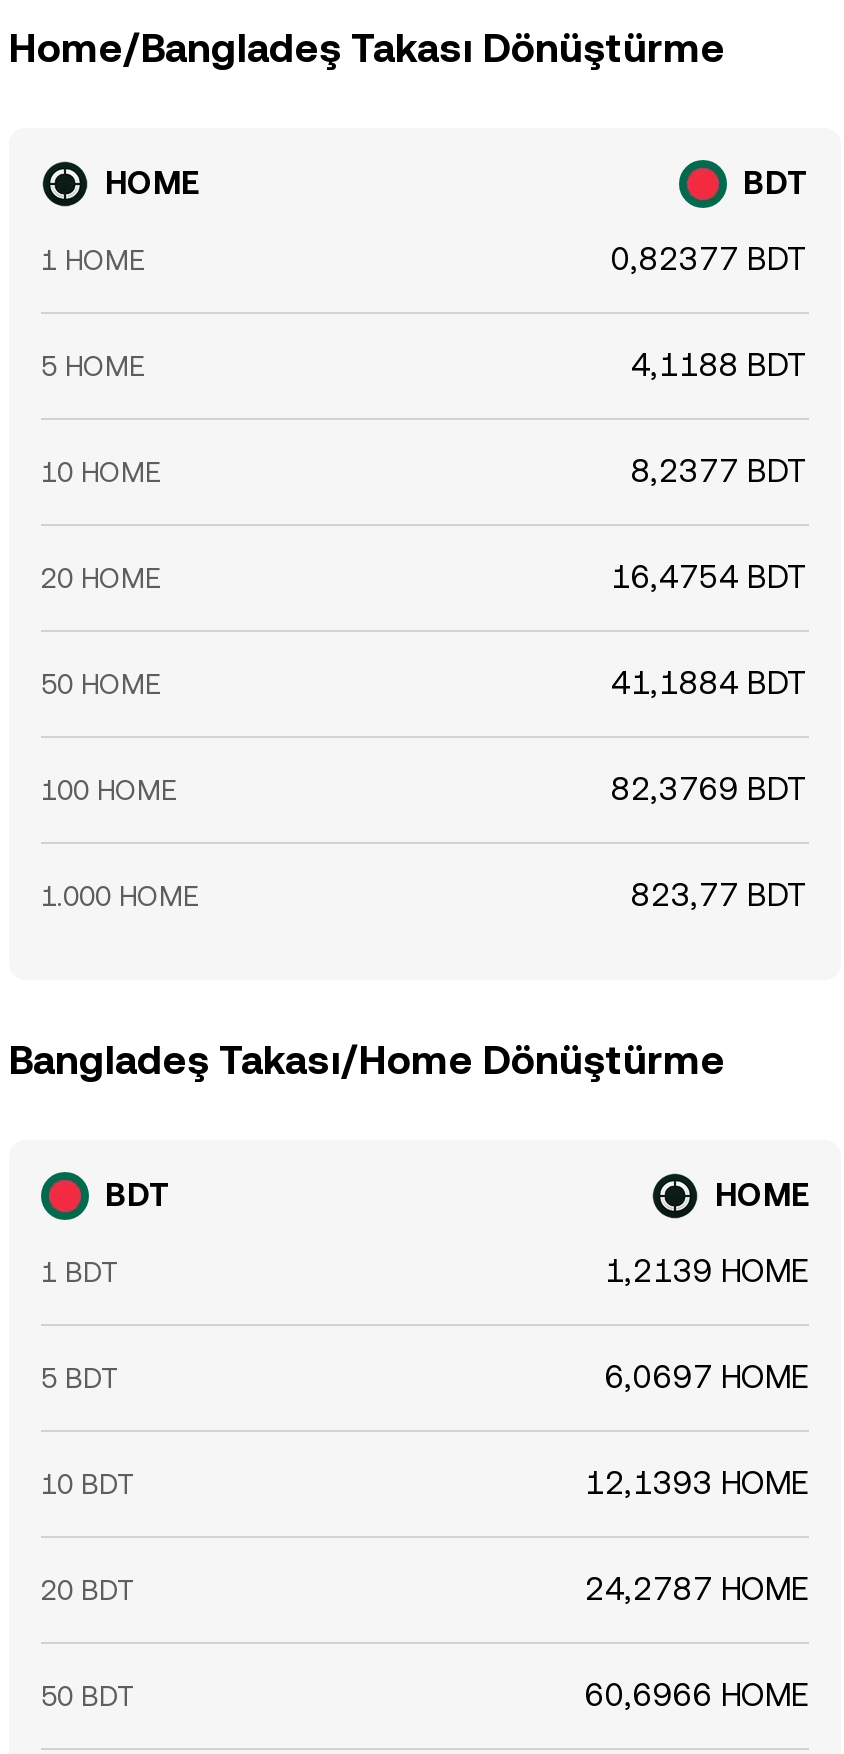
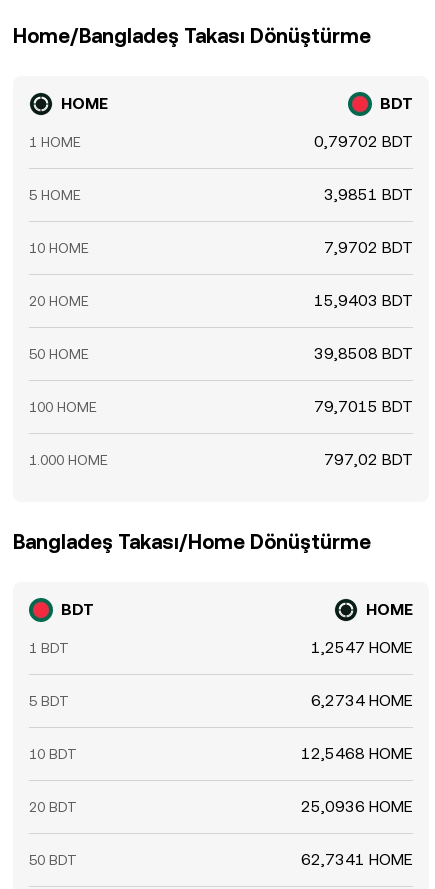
[611,240,809,278] 0,82377 BDT -> [314,132,413,151] 0,79702 BDT
[631,346,809,384] 4,1188 BDT -> [324,185,413,204] 3,9851 BDT
[631,452,809,490] 8,2377 BDT -> [324,238,413,257] 7,9702 BDT
[611,558,809,596] 16,4754 BDT -> [314,291,413,310] 15,9403 BDT
[611,664,809,702] 41,1884 BDT -> [314,344,413,363] 39,8508 BDT
[611,770,809,808] 82,3769 BDT -> [314,397,413,416] 79,7015 BDT
[631,876,809,914] 823,77 BDT -> [324,450,413,469] 797,02 BDT
[605,1252,809,1290] 1,2139 HOME -> [311,638,413,657] 1,2547 HOME
[605,1358,809,1396] 6,0697 HOME -> [311,691,413,710] 6,2734 HOME
[585,1464,809,1502] 12,1393 HOME -> [301,744,413,763] 12,5468 HOME
[585,1570,809,1608] 24,2787 HOME -> [301,797,413,816] 25,0936 HOME
[585,1676,809,1714] 60,6966 HOME -> [301,850,413,869] 62,7341 HOME

